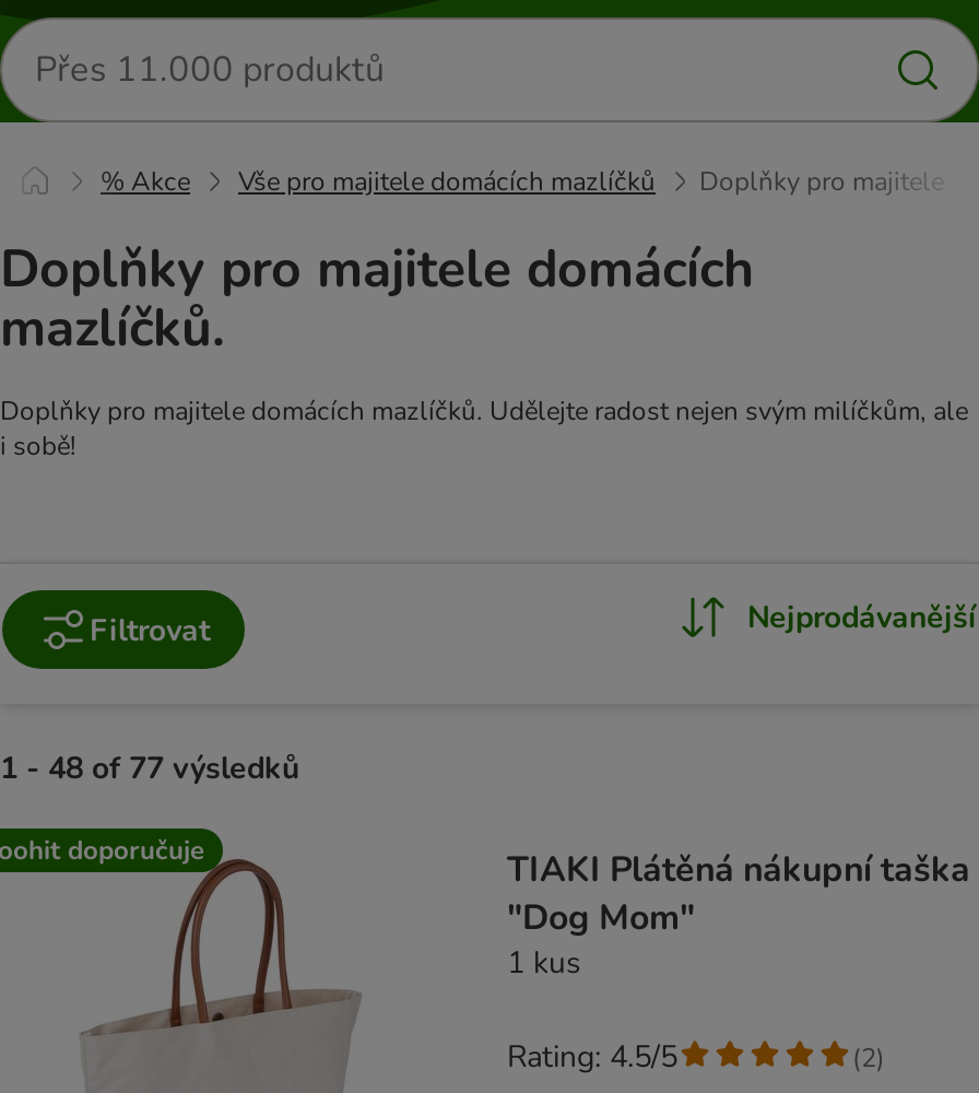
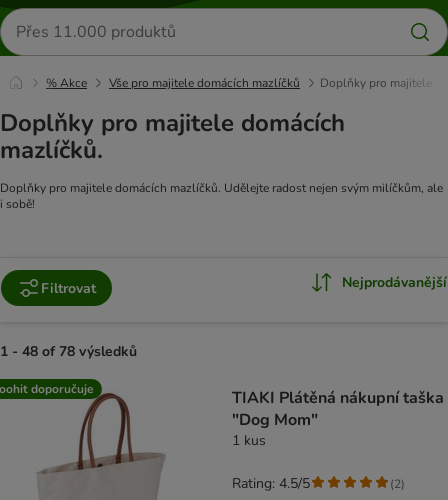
[0,748,299,789] 1 - 48 of 77 výsledků -> [0,342,137,361] 1 - 48 of 78 výsledků

